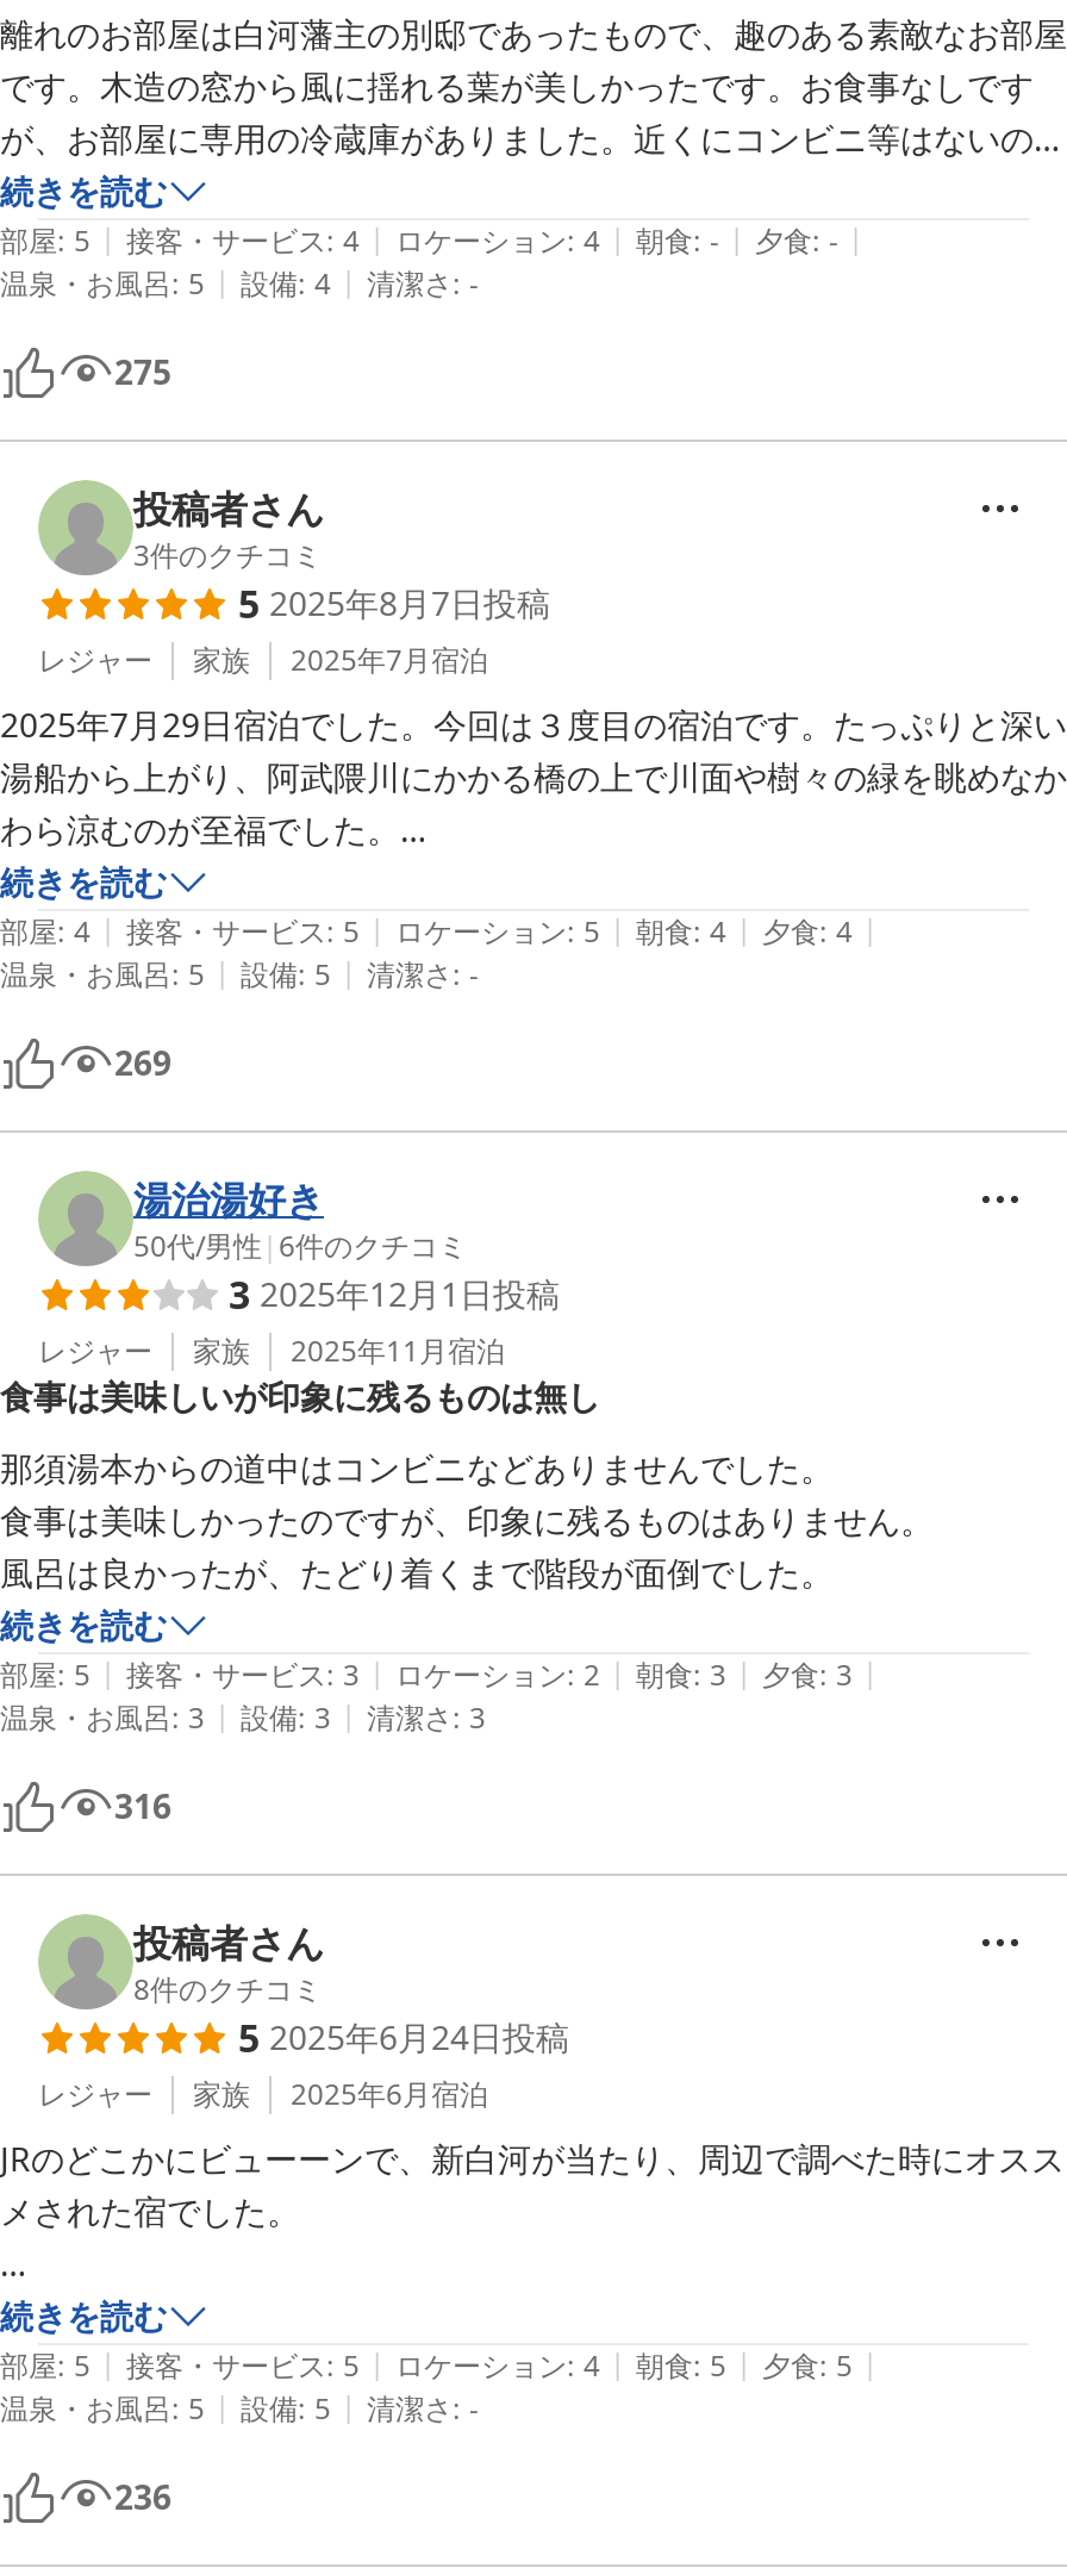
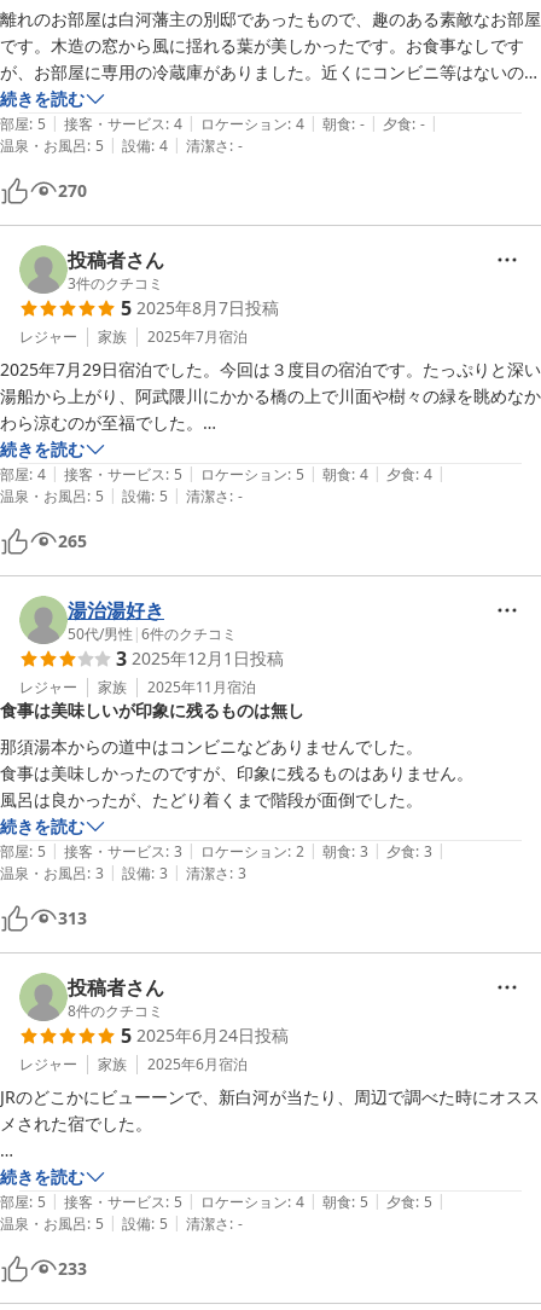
[114,349,171,394] 275 -> [58,179,87,202] 270
[114,1040,171,1085] 269 -> [58,529,87,552] 265
[114,1783,171,1828] 316 -> [58,906,87,929] 313
[114,2474,171,2519] 236 -> [58,1257,87,1280] 233

